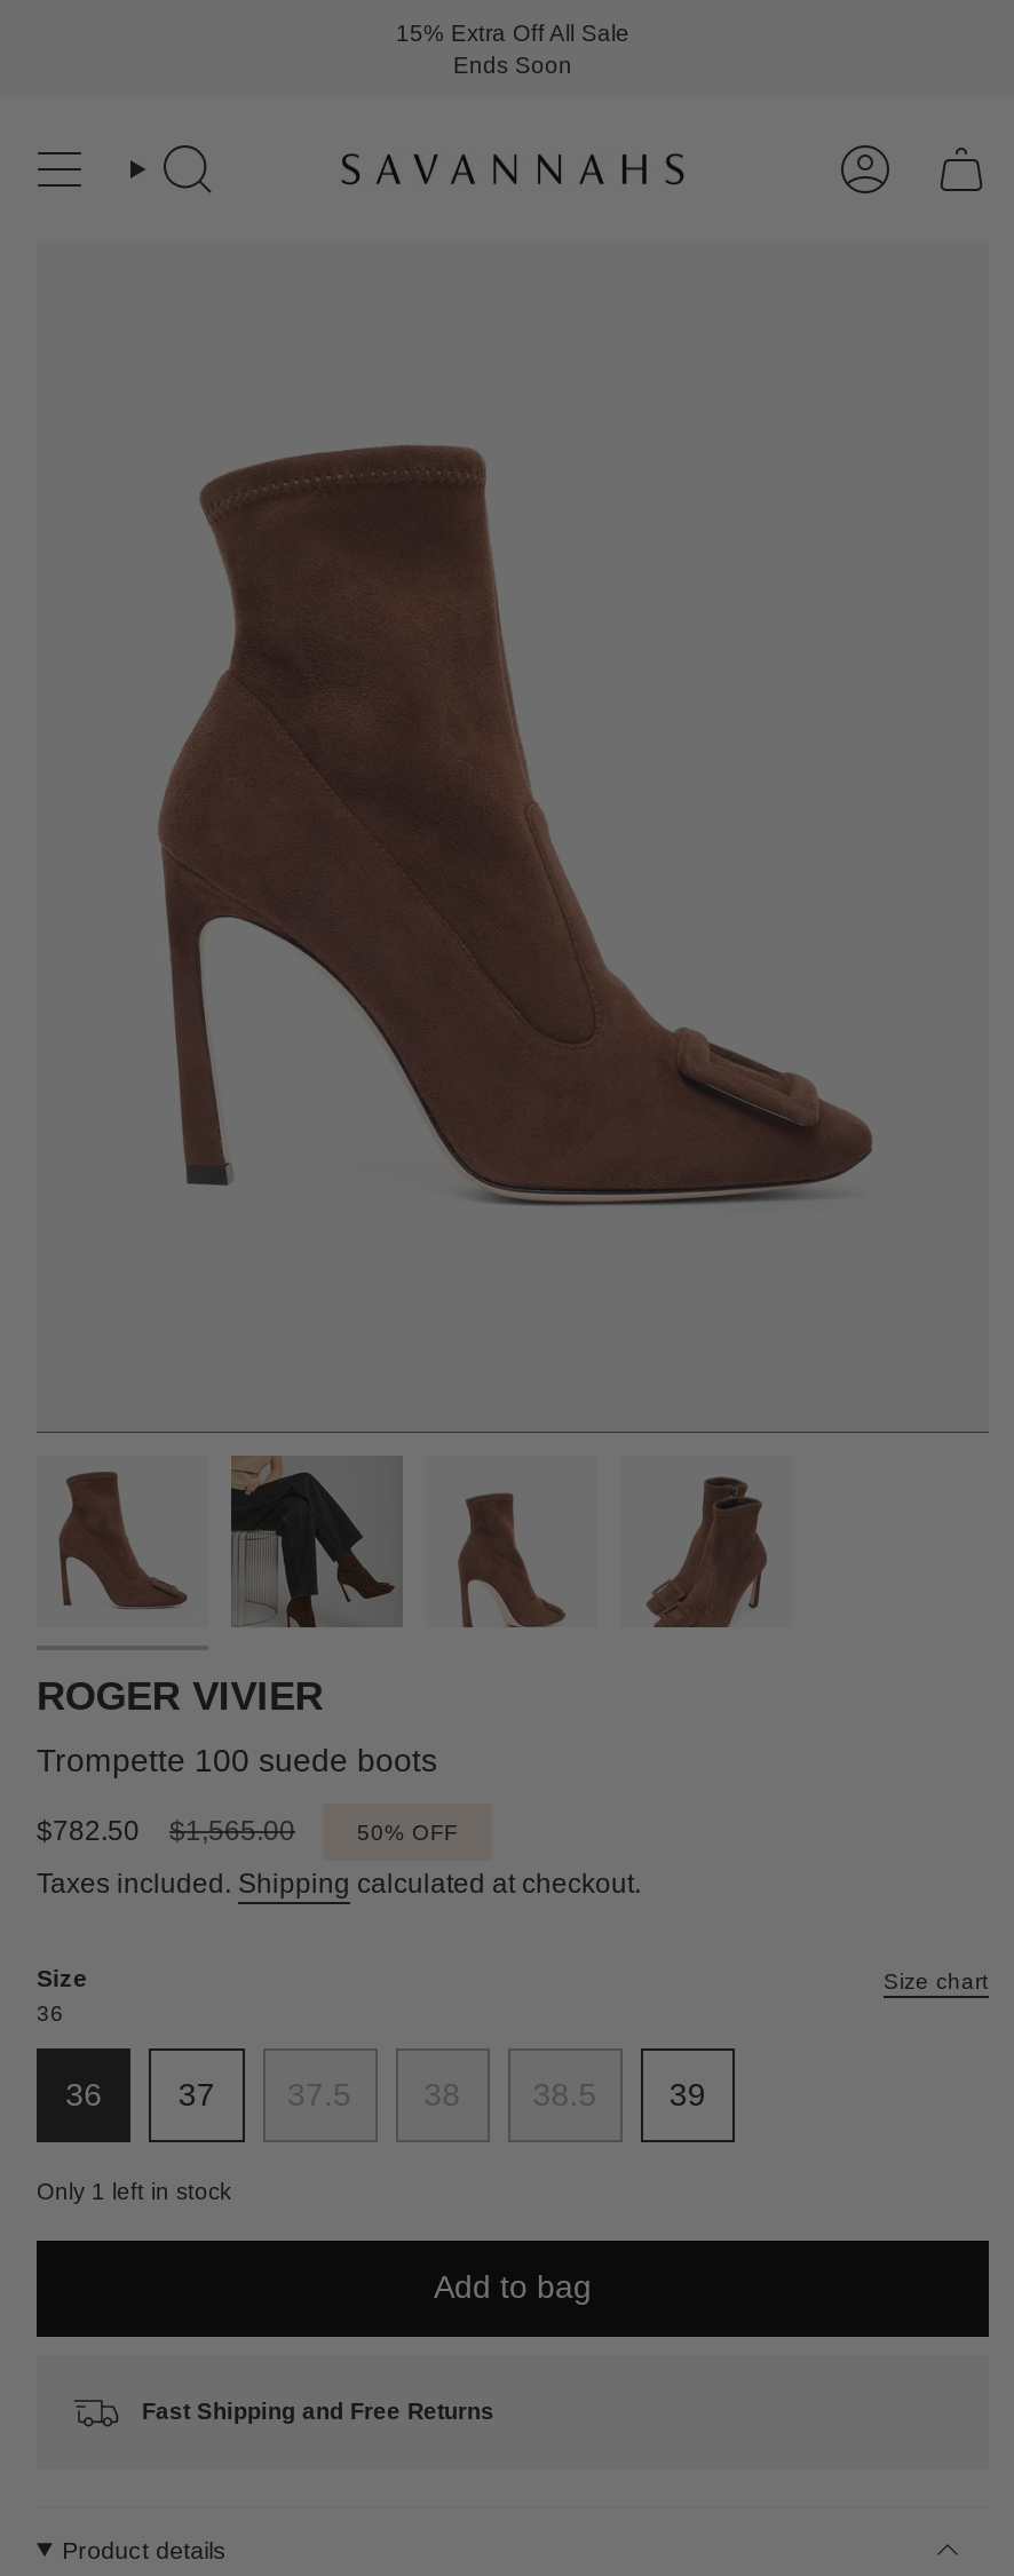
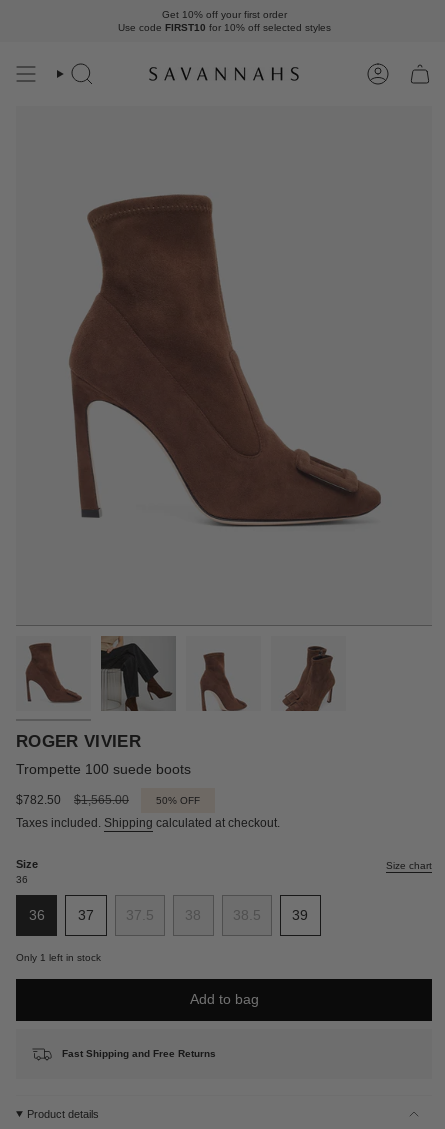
[396,19,629,77] 15% Extra Off All Sale | Ends Soon -> [117,8,330,32] Get 10% off your first order | Use code FIRST10 for 10% off selected styles

